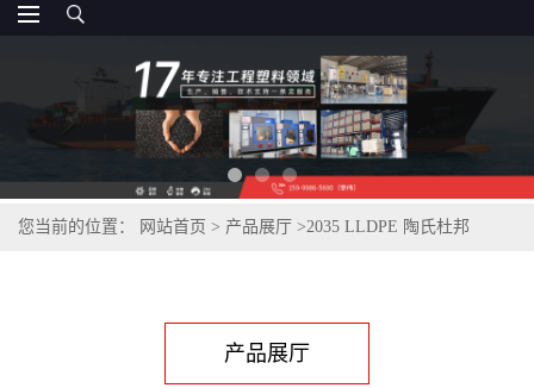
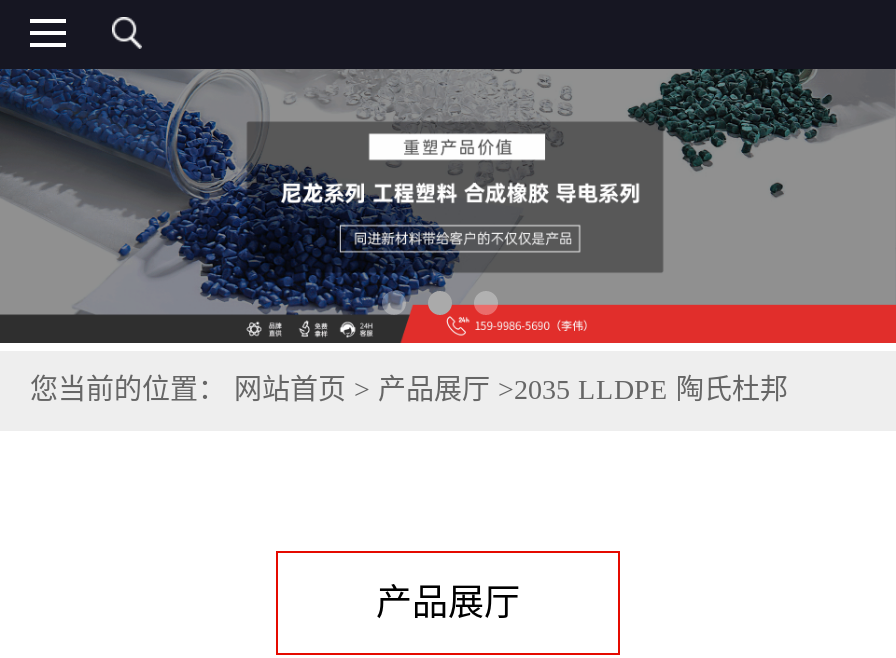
[4,37,530,196] [image] -> [6,69,890,339] [image]

